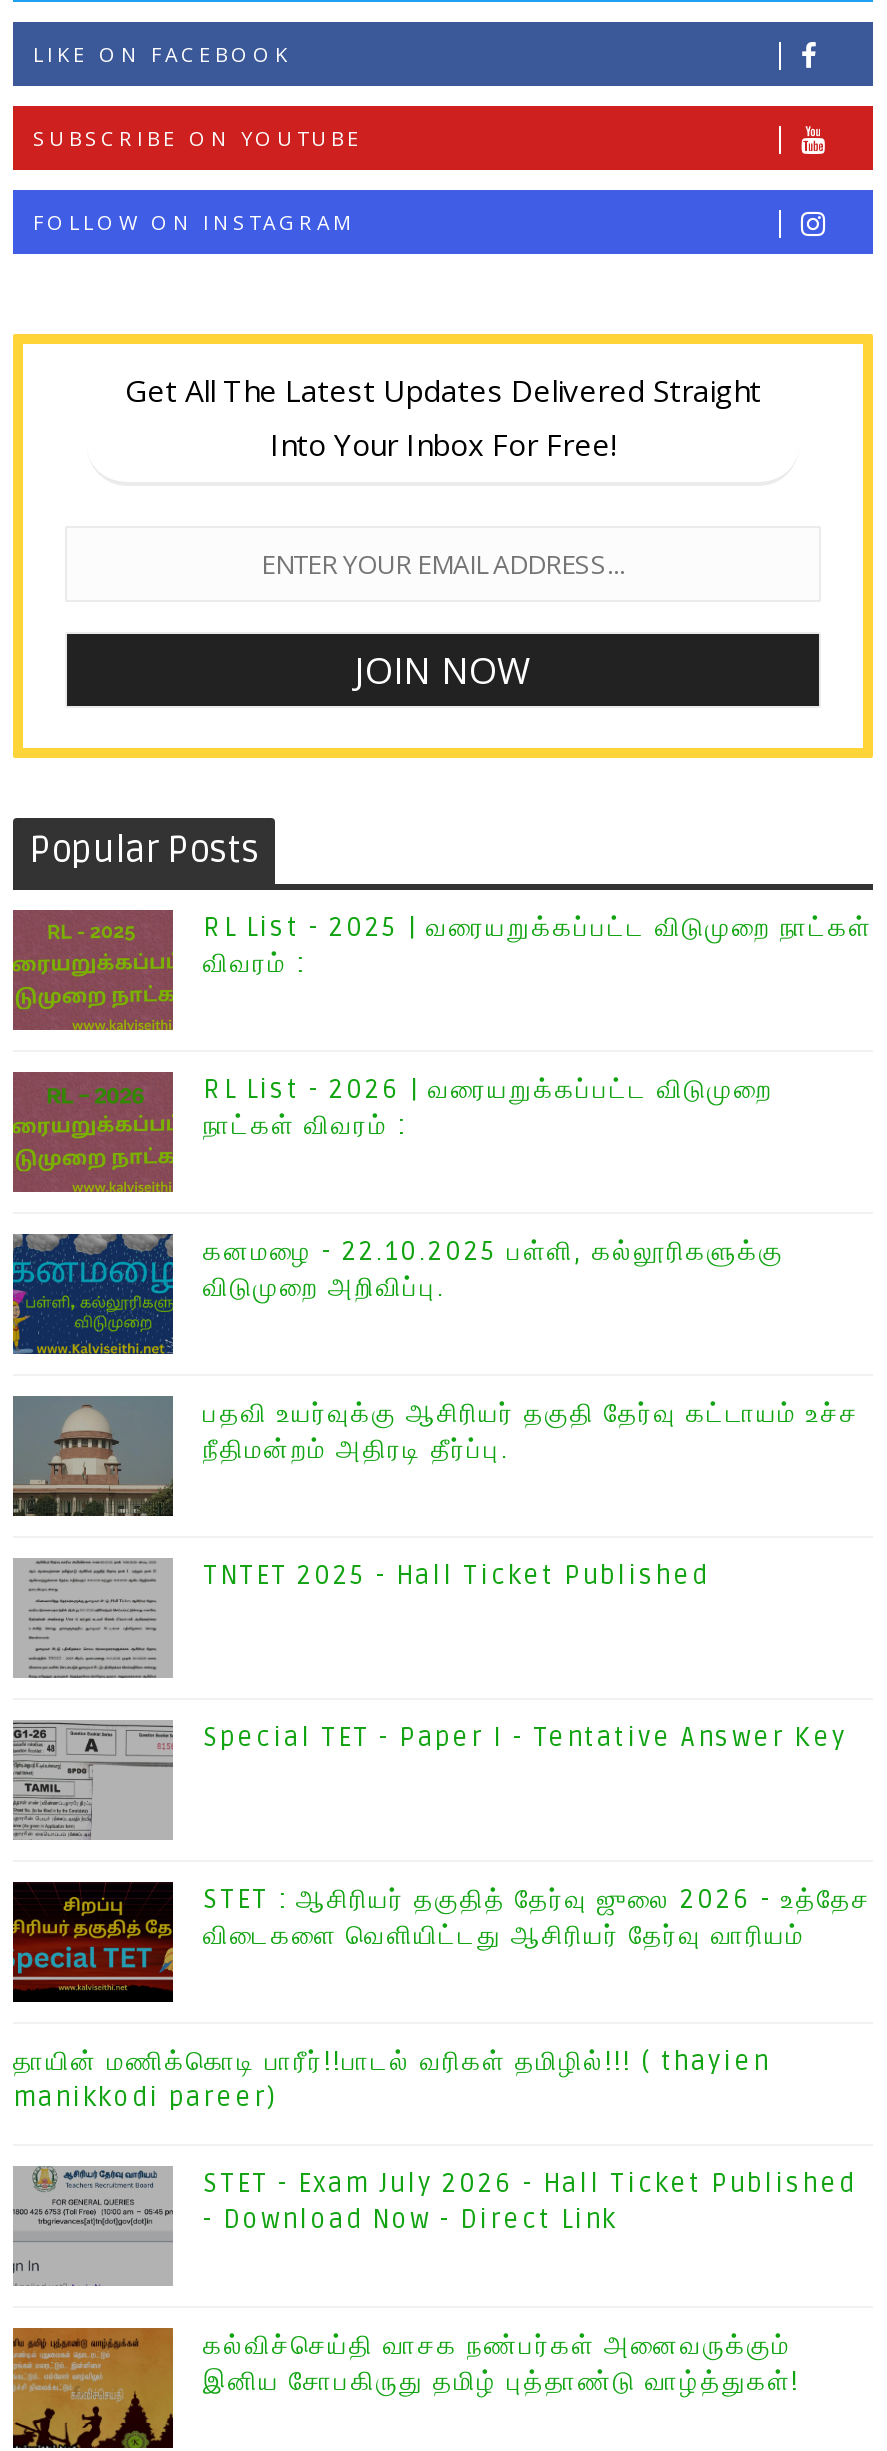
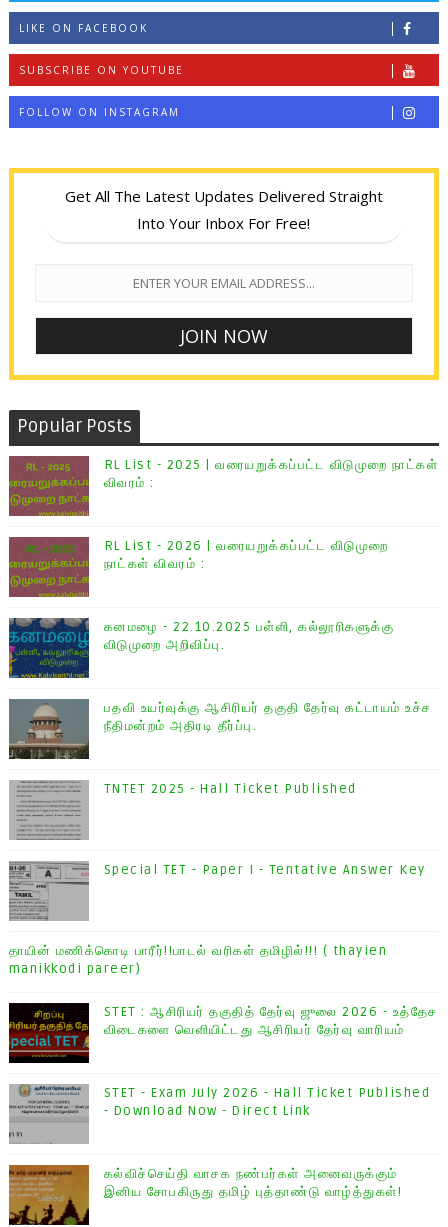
moved [11,1882,871,2002] -> [8,1003,438,1063]: [image] | STET : ஆசிரியர் தகுதித் தேர்வு ஜுலை 2026 - உத்தேச | விடைகளை வெளியிட்டது ஆசிரியர் தேர்வு வாரியம்
moved [13,2047,770,2115] -> [9,943,387,977]: தாயின் மணிக்கொடி பாரீர்!!பாடல் வரிகள் தமிழில்!!! ( thayien | manikkodi pareer)

